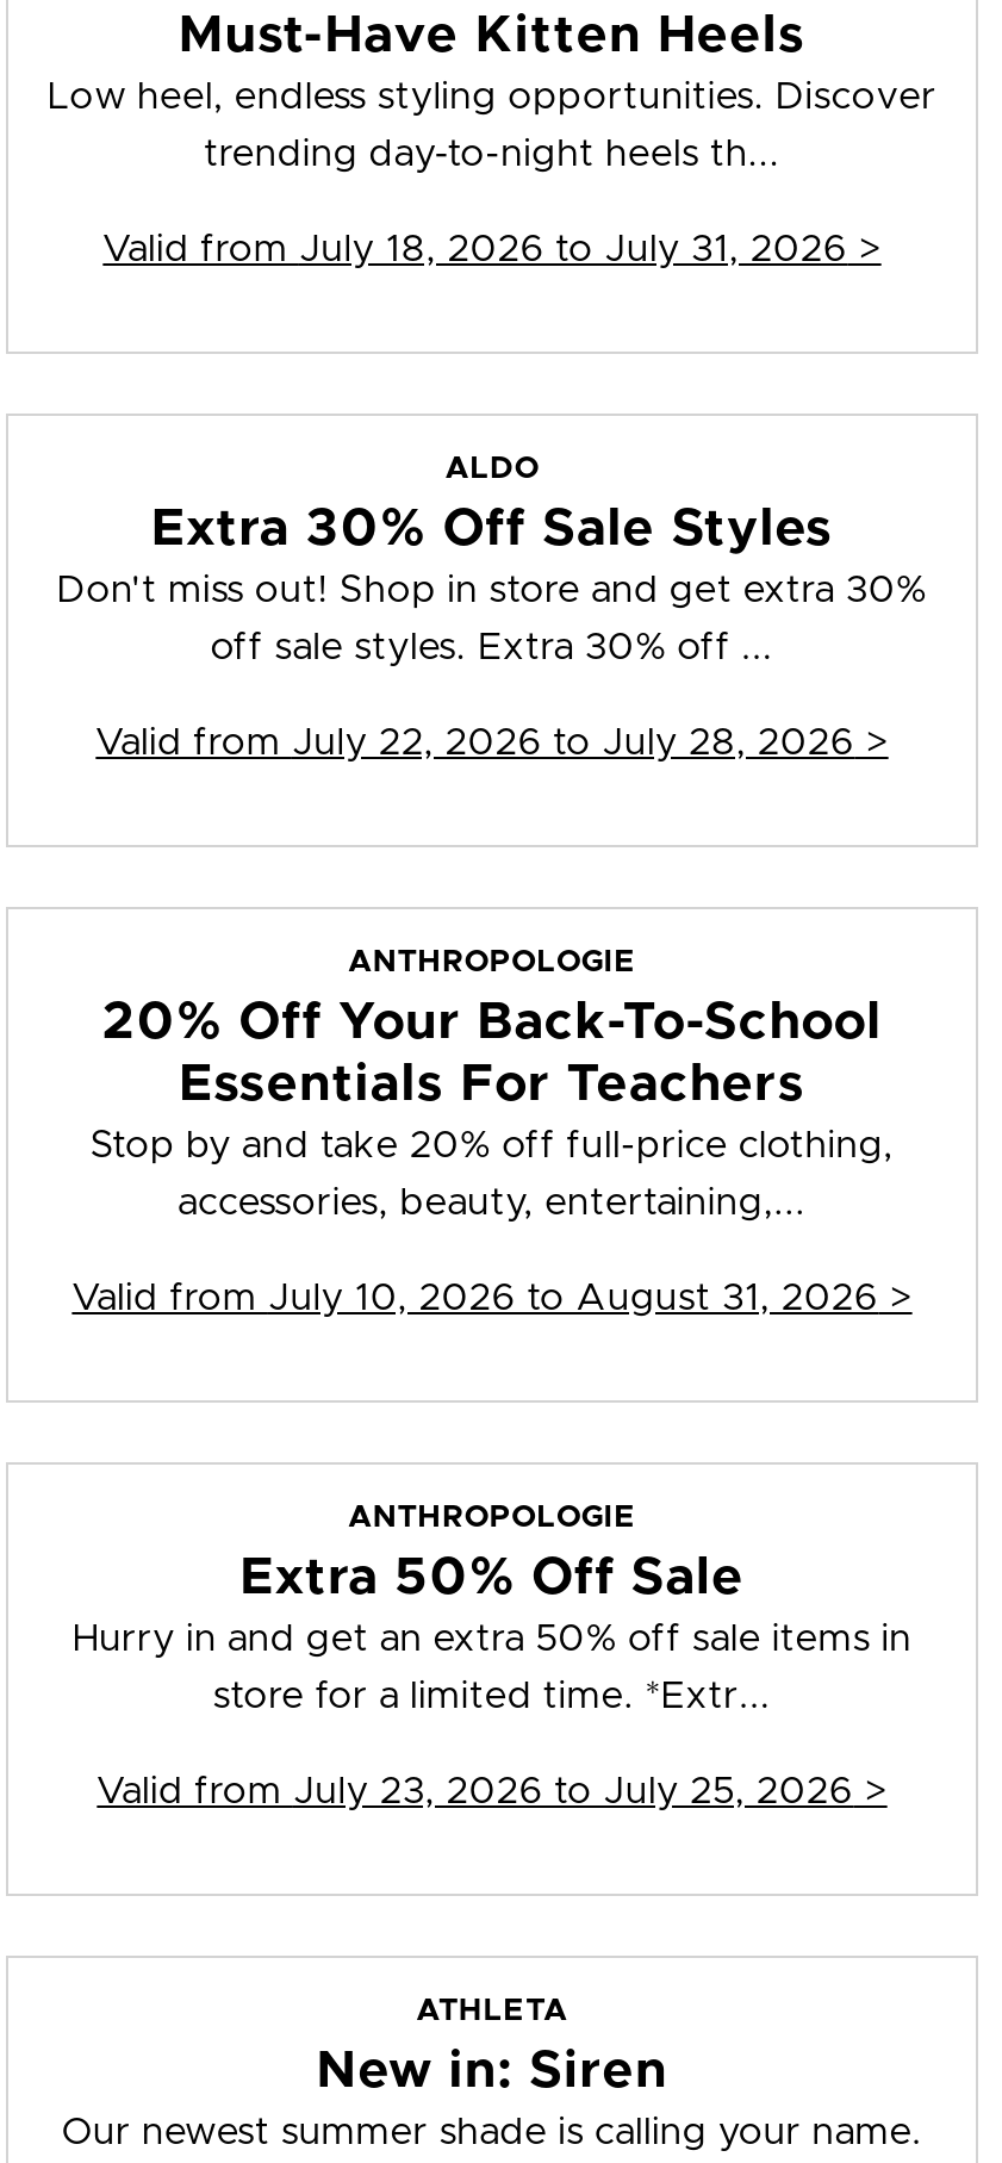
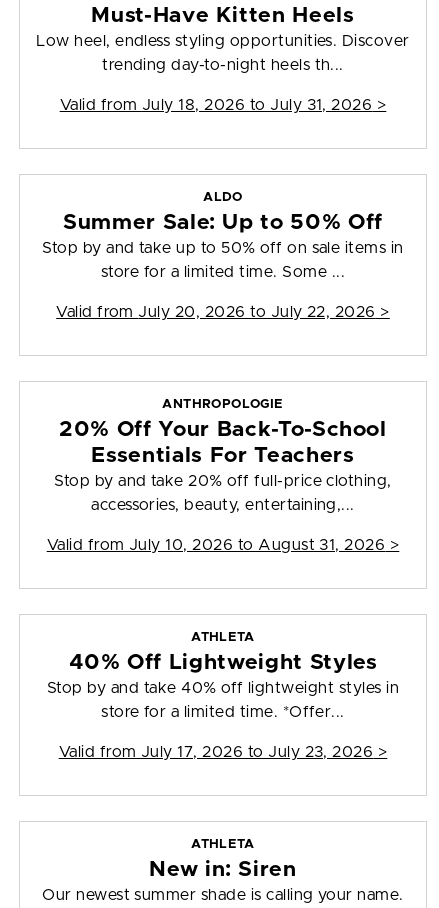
[56,505,928,609] Extra 30% Off Sale Styles | Don't miss out! Shop in store and get extra 30% -> [42,212,404,256] Summer Sale: Up to 50% Off | Stop by and take up to 50% off on sale items in
[210,629,774,667] off sale styles. Extra 30% off ... -> [101,264,345,280] store for a limited time. Some ...
[96,724,888,762] Valid from July 22, 2026 to July 28, 2026 > -> [56,304,390,320] Valid from July 20, 2026 to July 22, 2026 >
[72,1503,912,1658] ANTHROPOLOGIE | Extra 50% Off Sale | Hurry in and get an extra 50% off sale items in -> [47,631,399,696] ATHLETA | 40% Off Lightweight Styles | Stop by and take 40% off lightweight styles in
[213,1677,771,1715] store for a limited time. *Extr... -> [101,704,345,720] store for a limited time. *Offer...
[97,1773,887,1811] Valid from July 23, 2026 to July 25, 2026 > -> [59,744,387,760] Valid from July 17, 2026 to July 23, 2026 >

